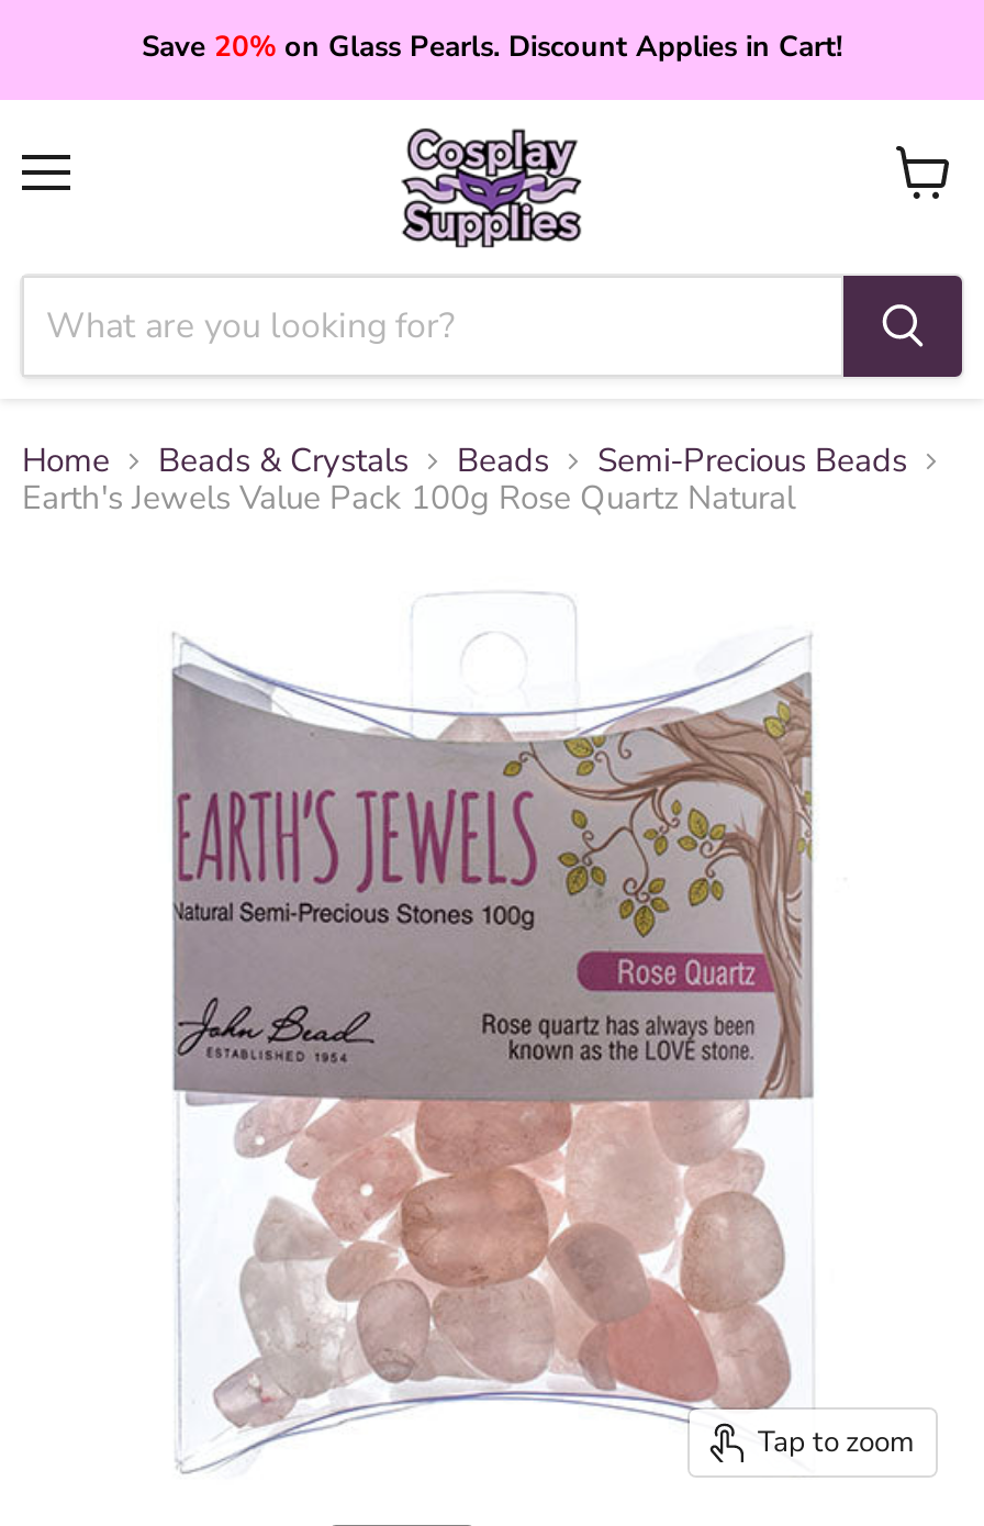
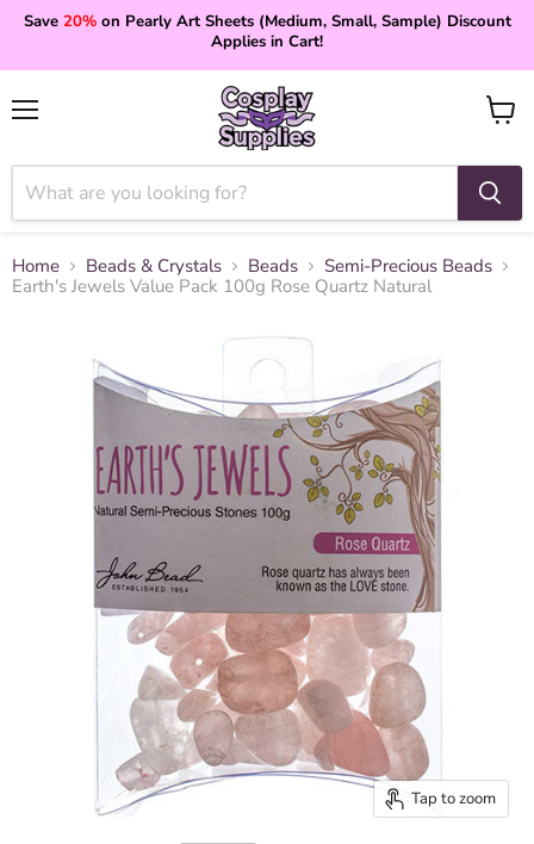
[142,27,842,67] Save 20% on Glass Pearls. Discount Applies in Cart! -> [23,11,511,52] Save 20% on Pearly Art Sheets (Medium, Small, Sample) Discount | Applies in Cart!

